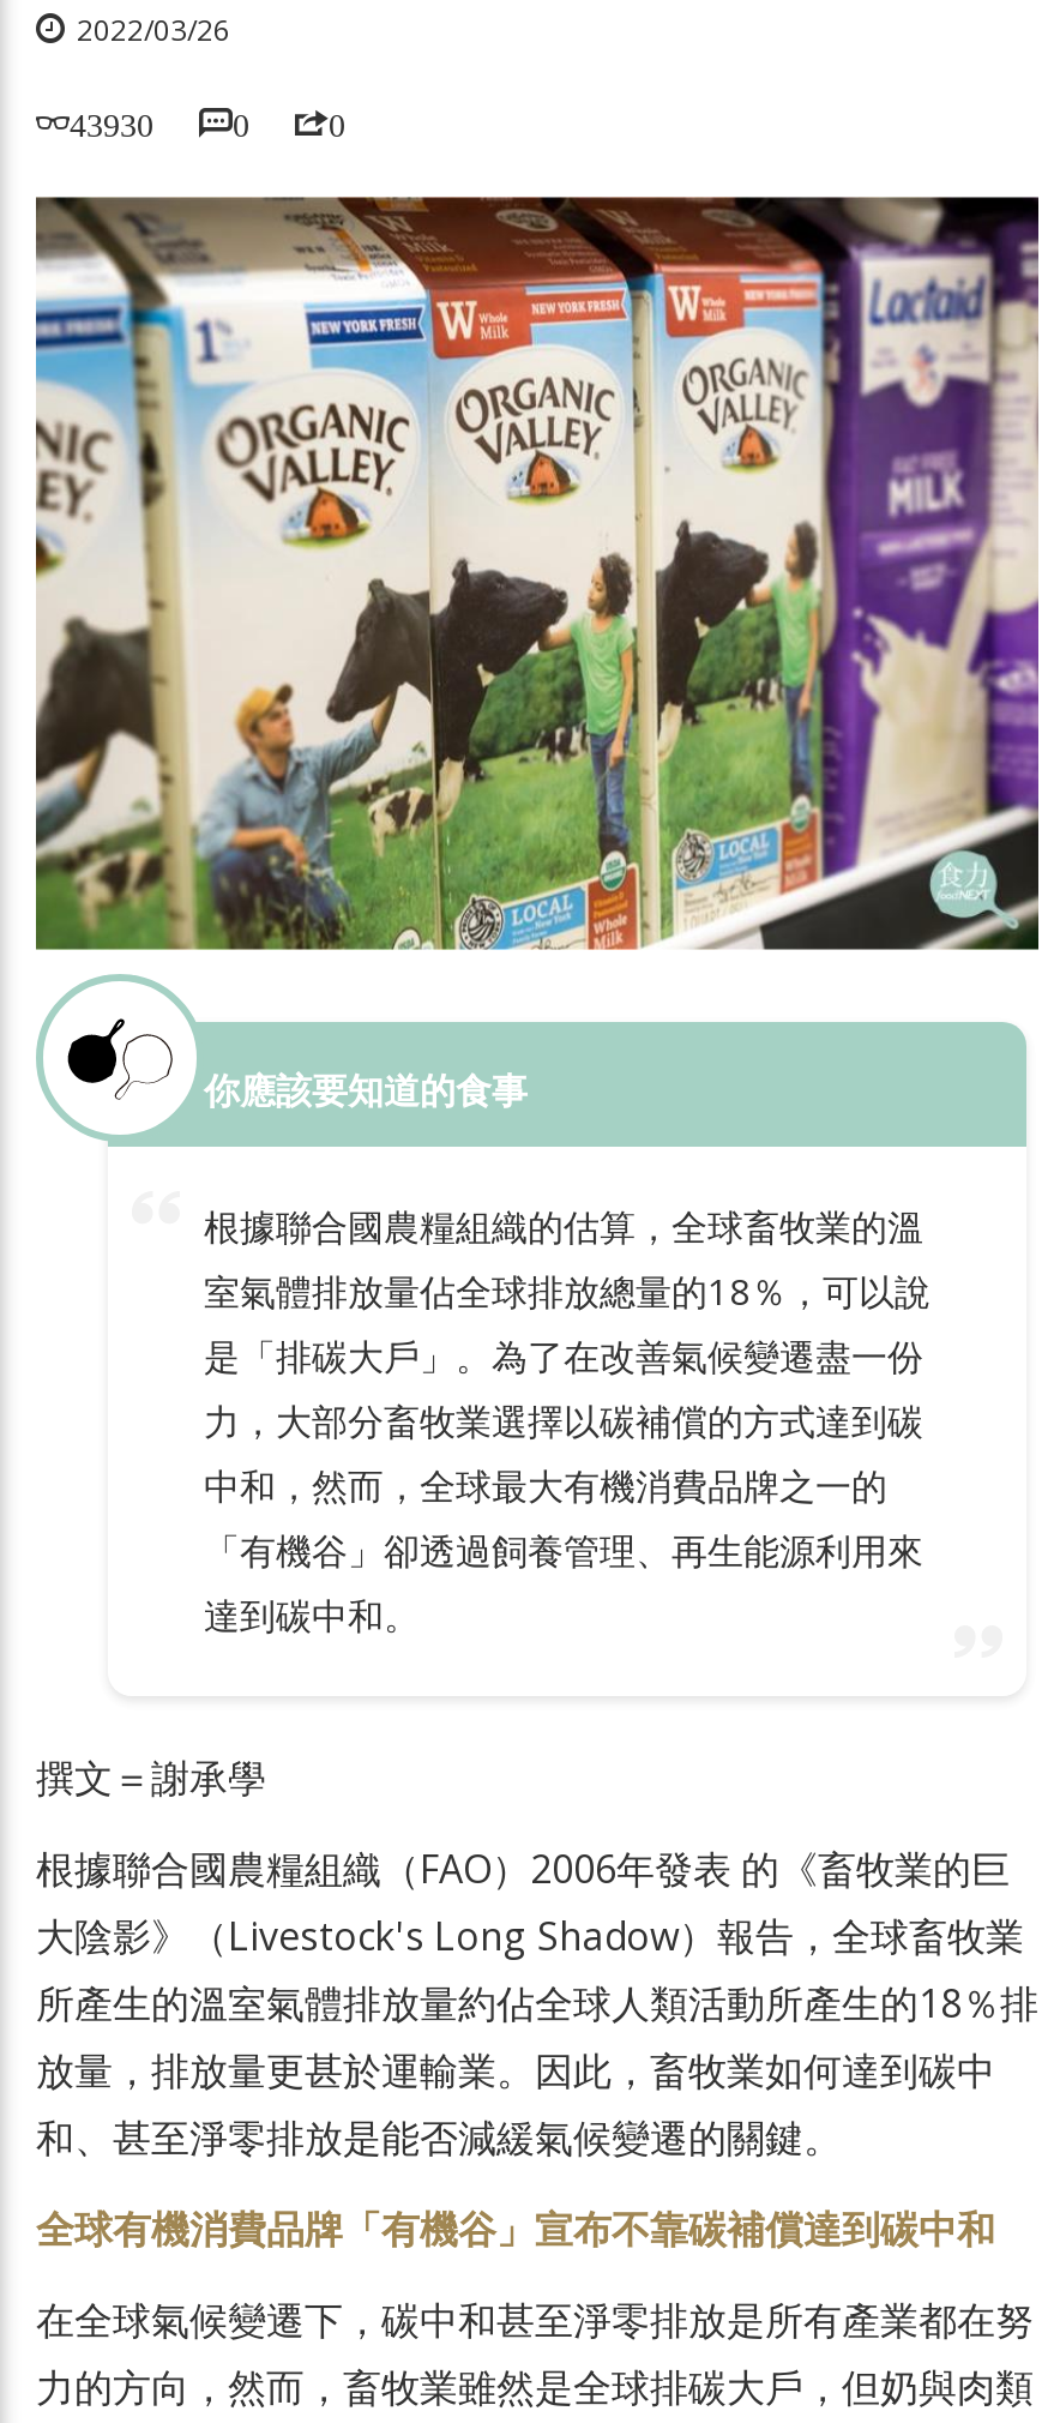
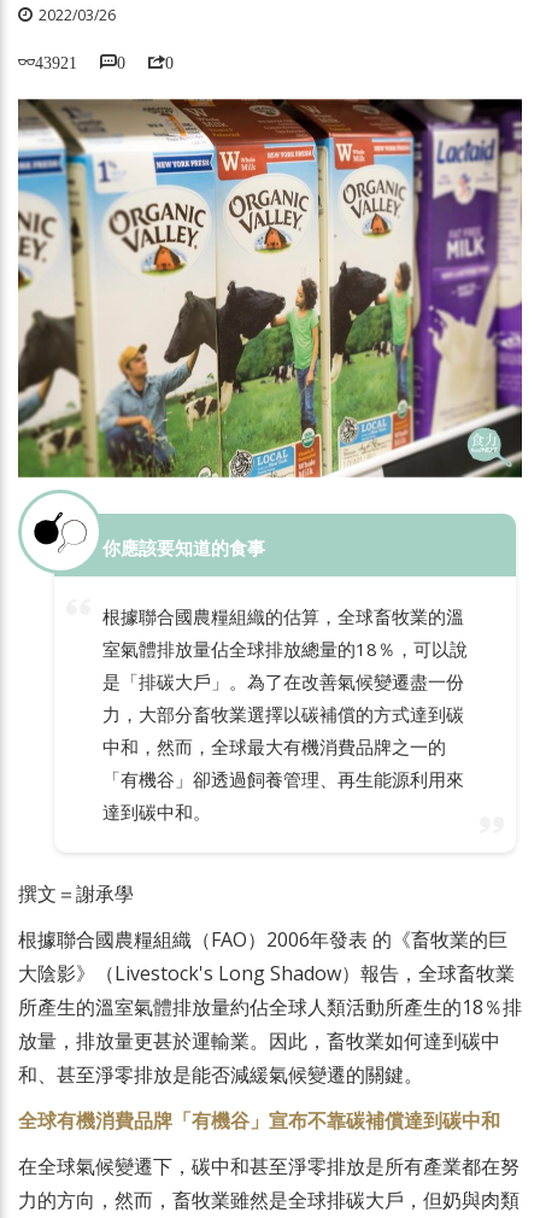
[70,106,153,140] 43930 -> [35,53,77,70] 43921

